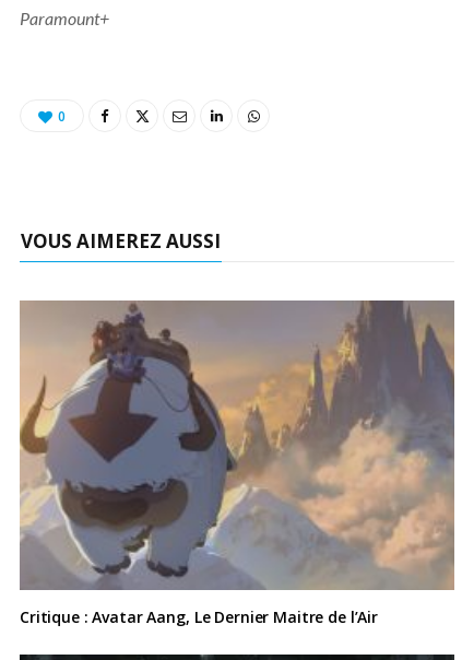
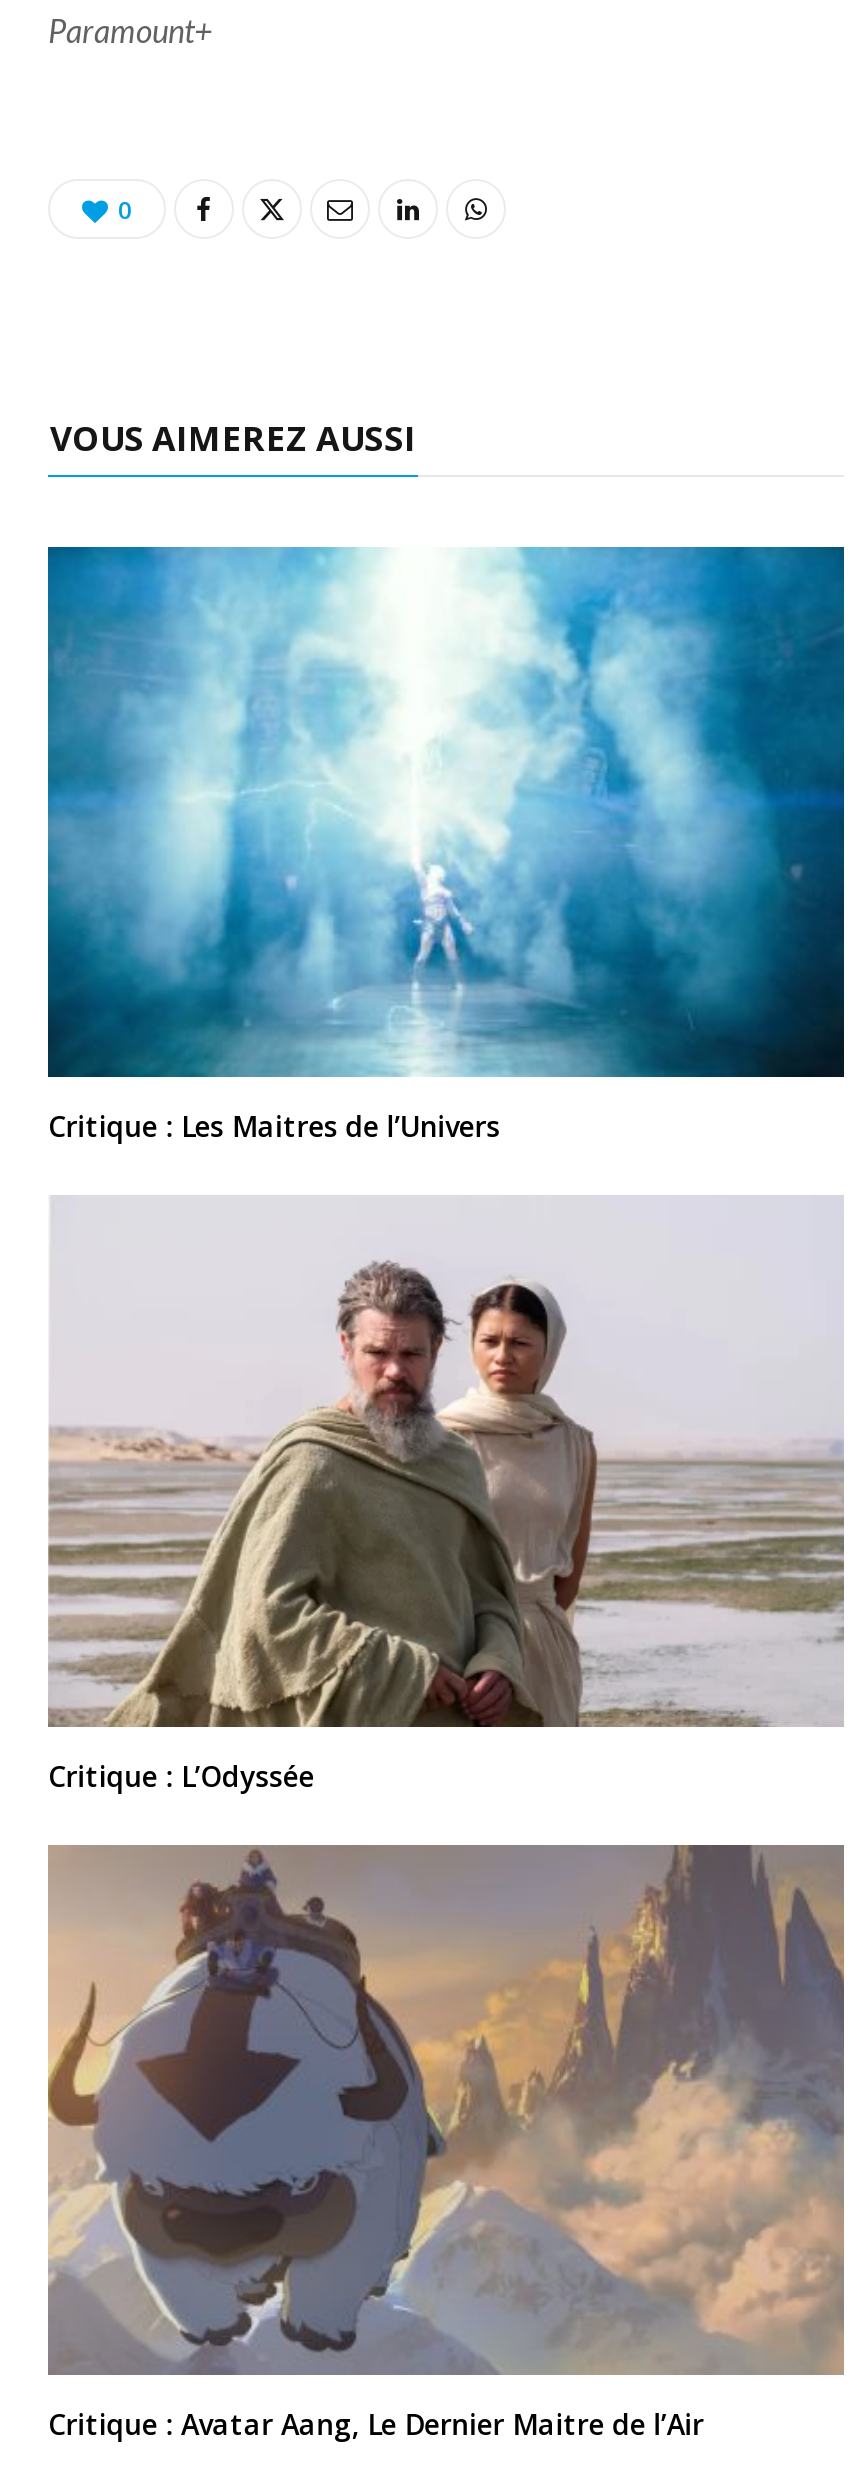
none -> [46,545,846,1145] [image] | Critique : Les Maitres de l’Univers
none -> [48,1195,844,1794] [image] | Critique : L’Odyssée

